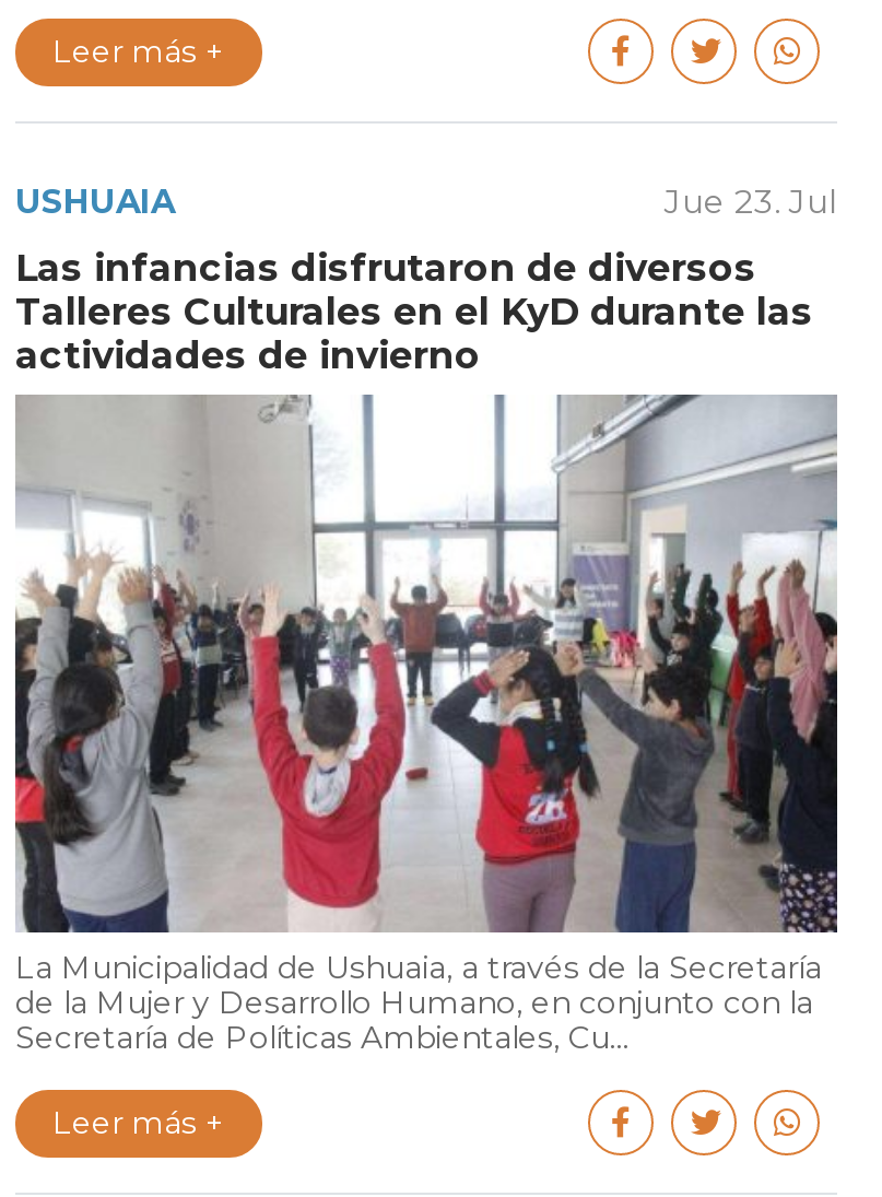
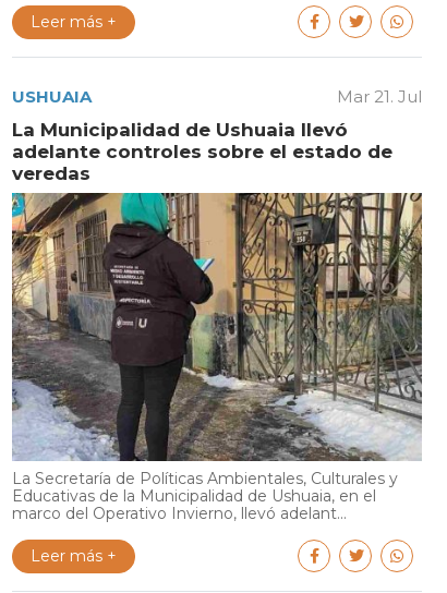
[665,179,837,221] Jue 23. Jul -> [337,86,422,106] Mar 21. Jul
[15,245,813,376] Las infancias disfrutaron de diversos | Talleres Culturales en el KyD durante las | actividades de invierno -> [12,118,392,184] La Municipalidad de Ushuaia llevó | adelante controles sobre el estado de | veredas
[13,392,839,1056] [image] | La Municipalidad de Ushuaia, a través de la Secretaría | de la Mujer y Desarrollo Humano, en conjunto con la | Secretaría de Políticas Ambientales, Cu... -> [11,192,423,523] [image] | La Secretaría de Políticas Ambientales, Culturales y | Educativas de la Municipalidad de Ushuaia, en el | marco del Operativo Invierno, llevó adelant...

